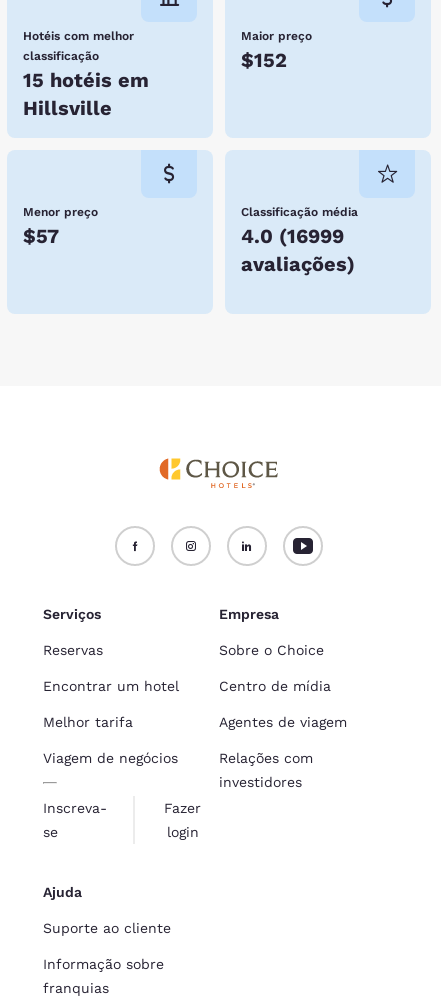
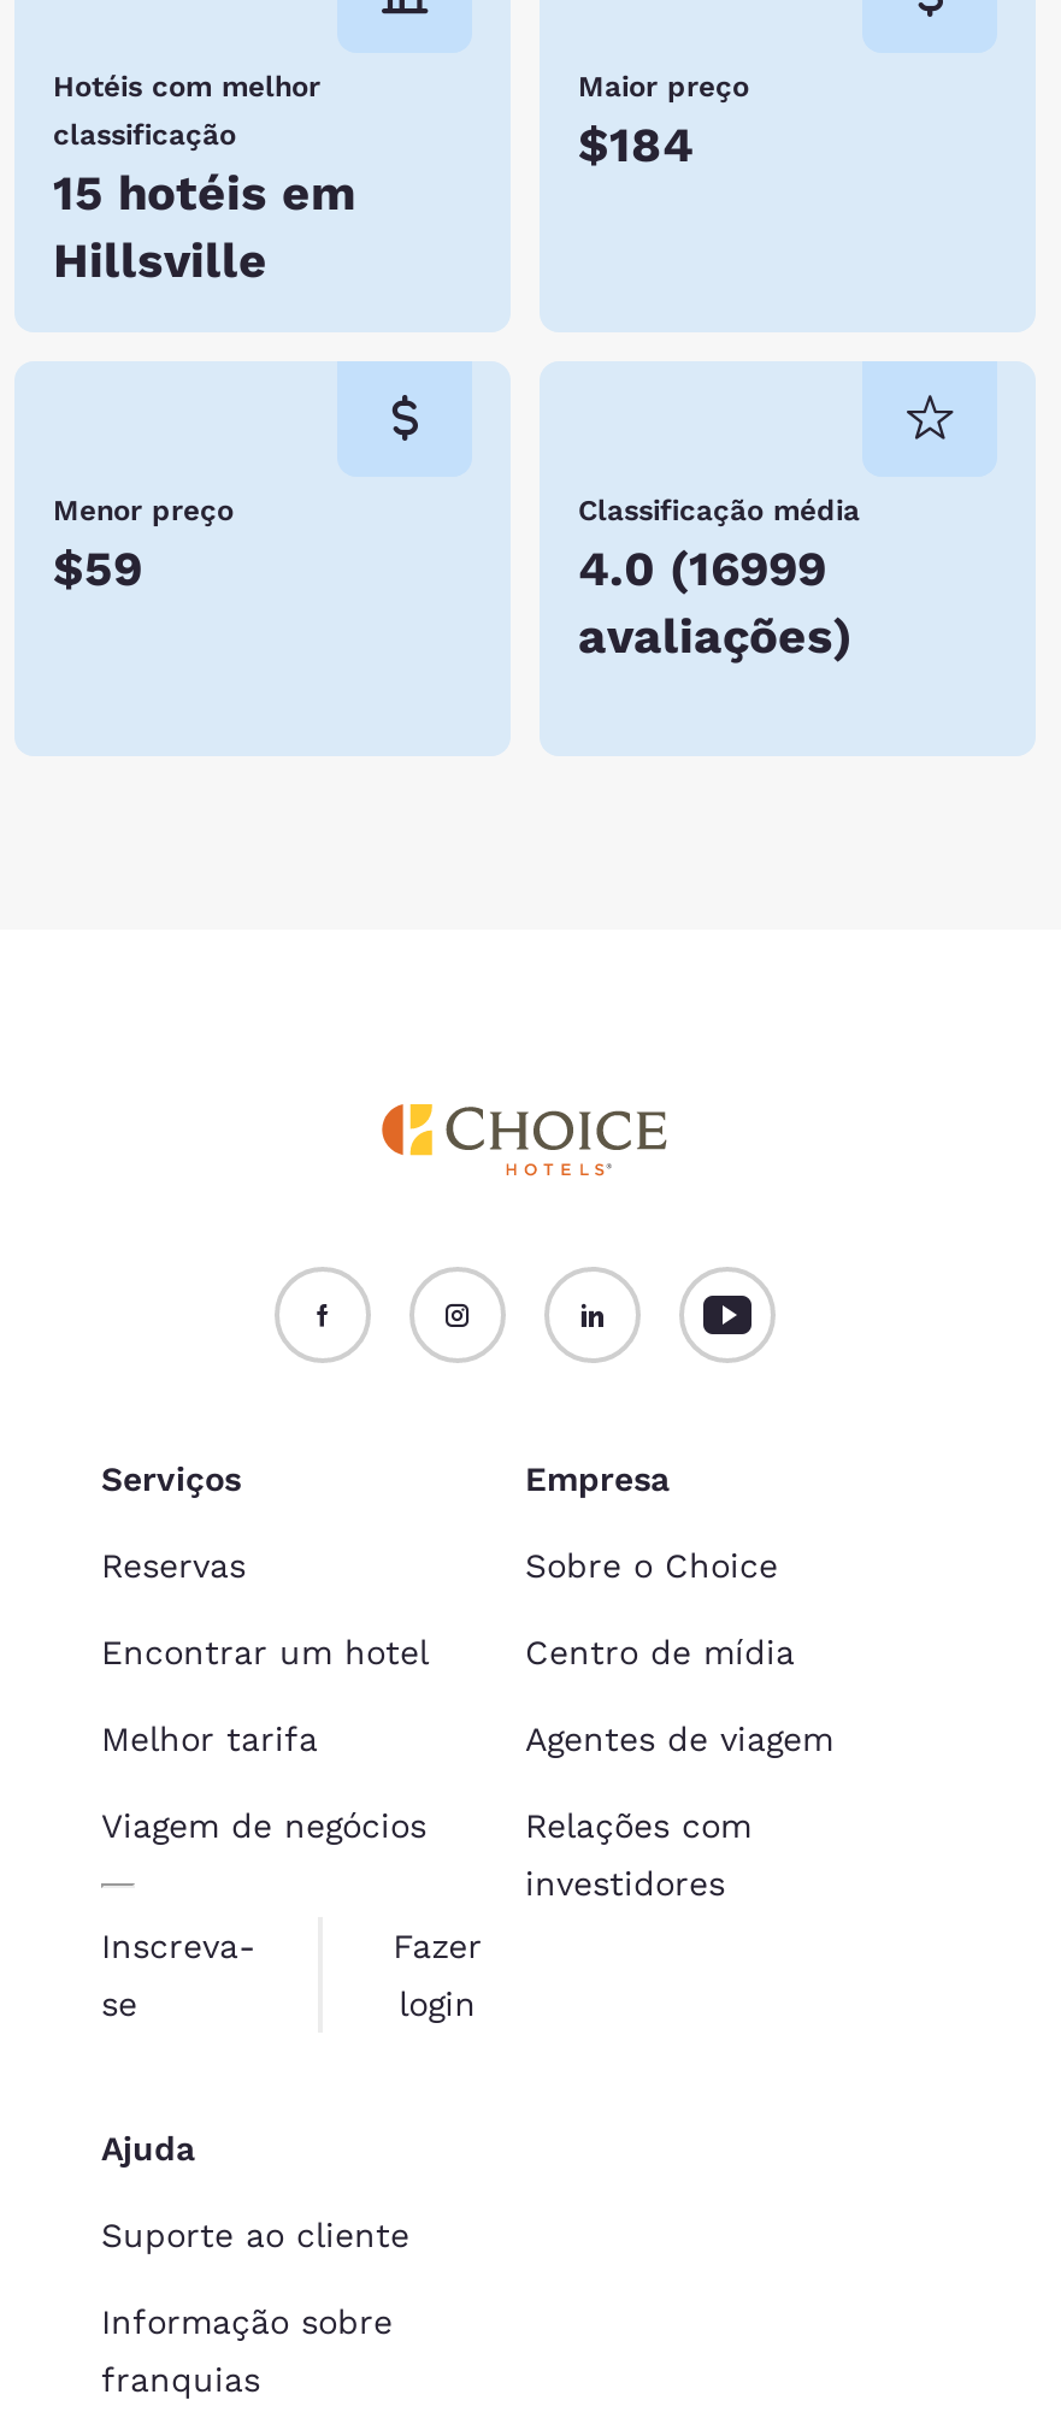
[241,48,287,72] $152 -> [578,116,694,173] $184
[23,224,59,248] $57 -> [53,539,142,597] $59

